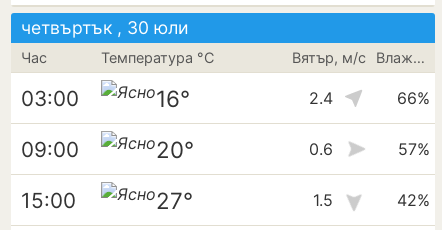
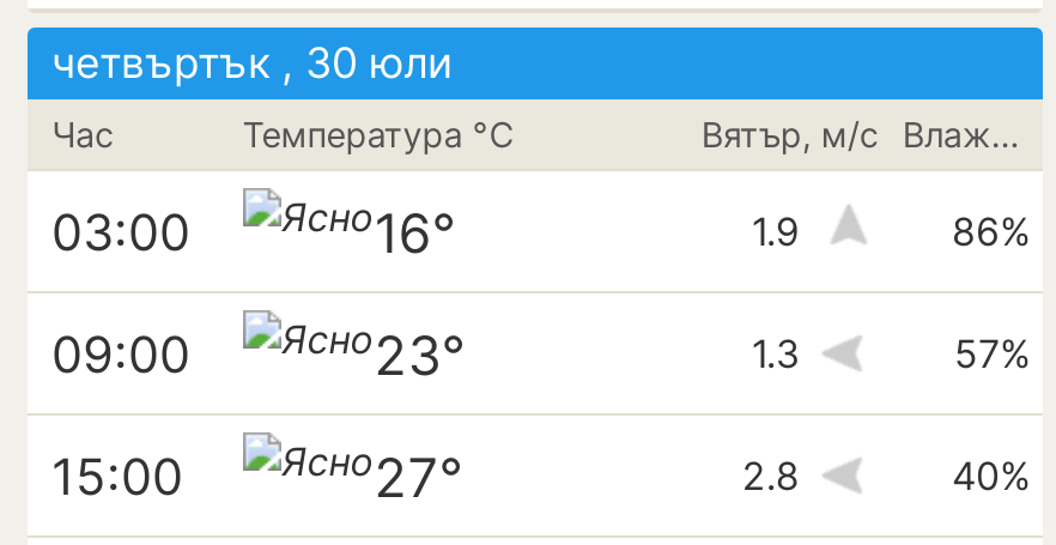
[309,88,333,108] 2.4 -> [752,207,800,255] 1.9
[397,88,430,108] 66% -> [952,207,1031,255] 86%
[156,135,194,162] 20° -> [374,321,465,386] 23°
[309,139,333,159] 0.6 -> [752,329,800,377] 1.3
[313,190,333,210] 1.5 -> [742,452,800,499] 2.8
[397,190,430,210] 42% -> [952,452,1031,499] 40%

